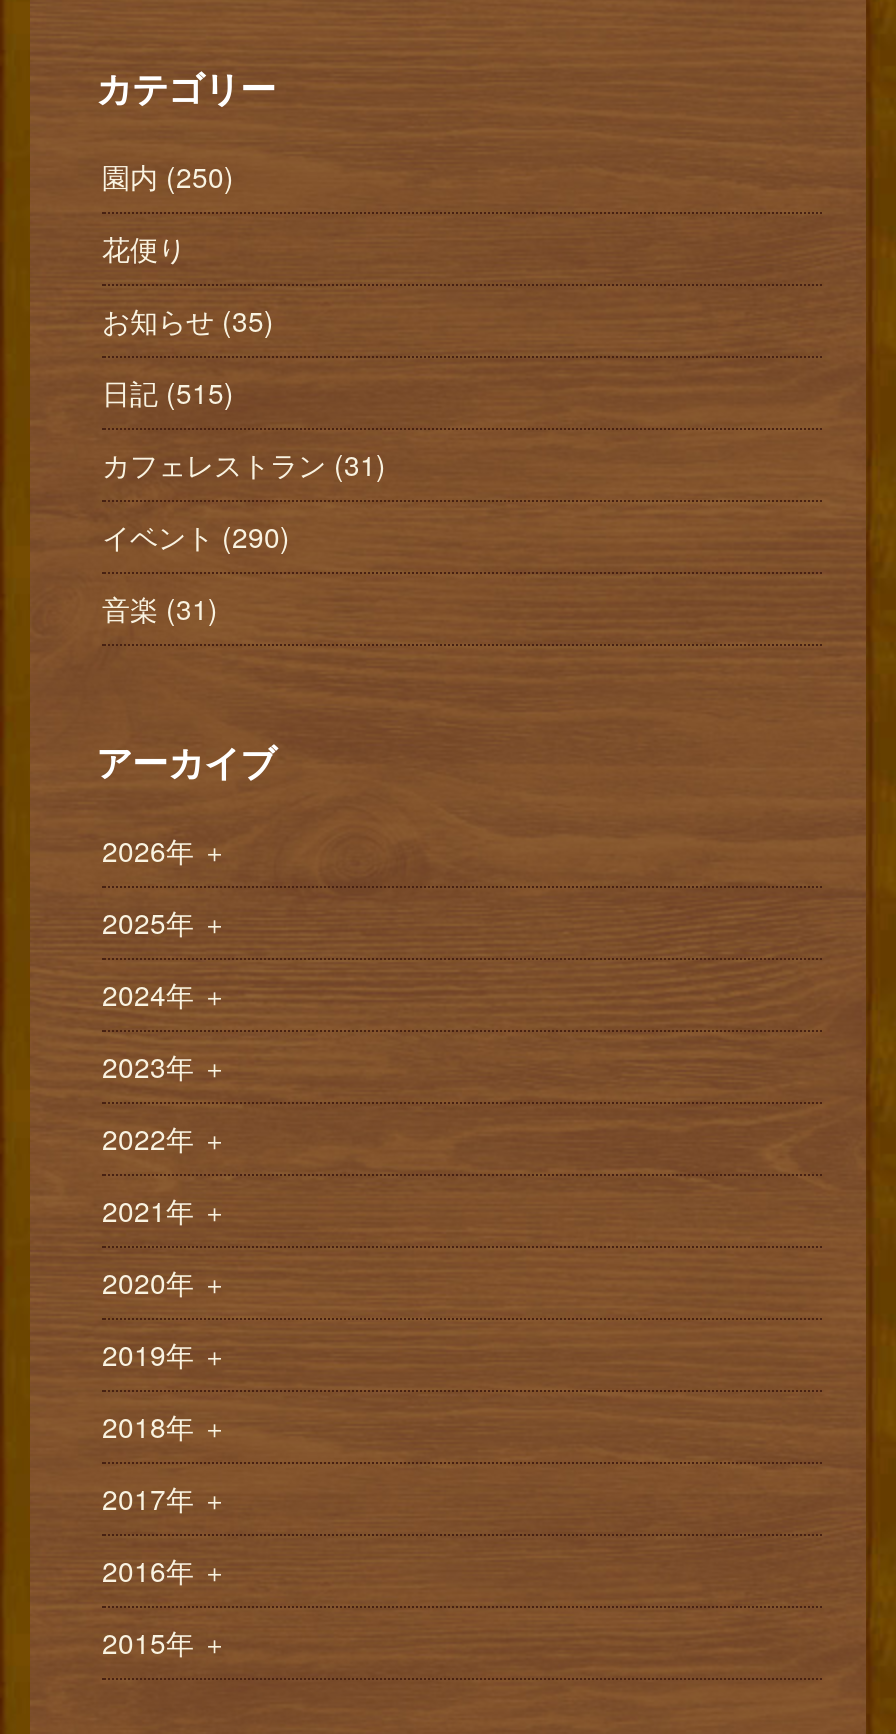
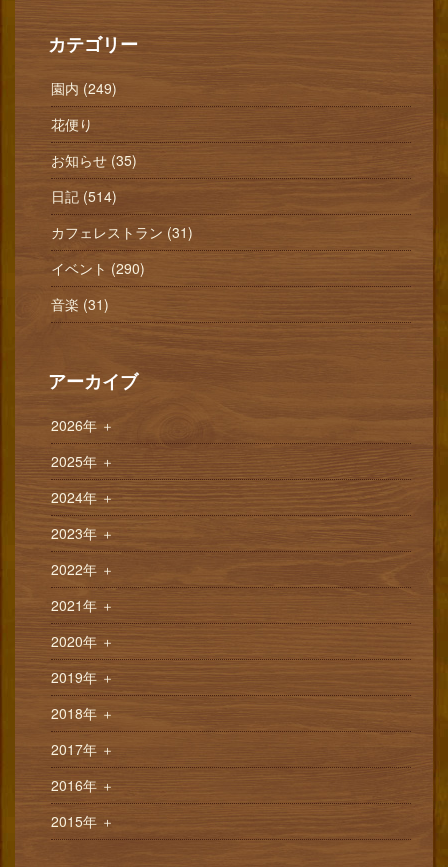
[102,156,234,196] 園内 (250) -> [51,78,117,98] 園内 (249)
[102,372,234,412] 日記 (515) -> [51,186,117,206] 日記 (514)

